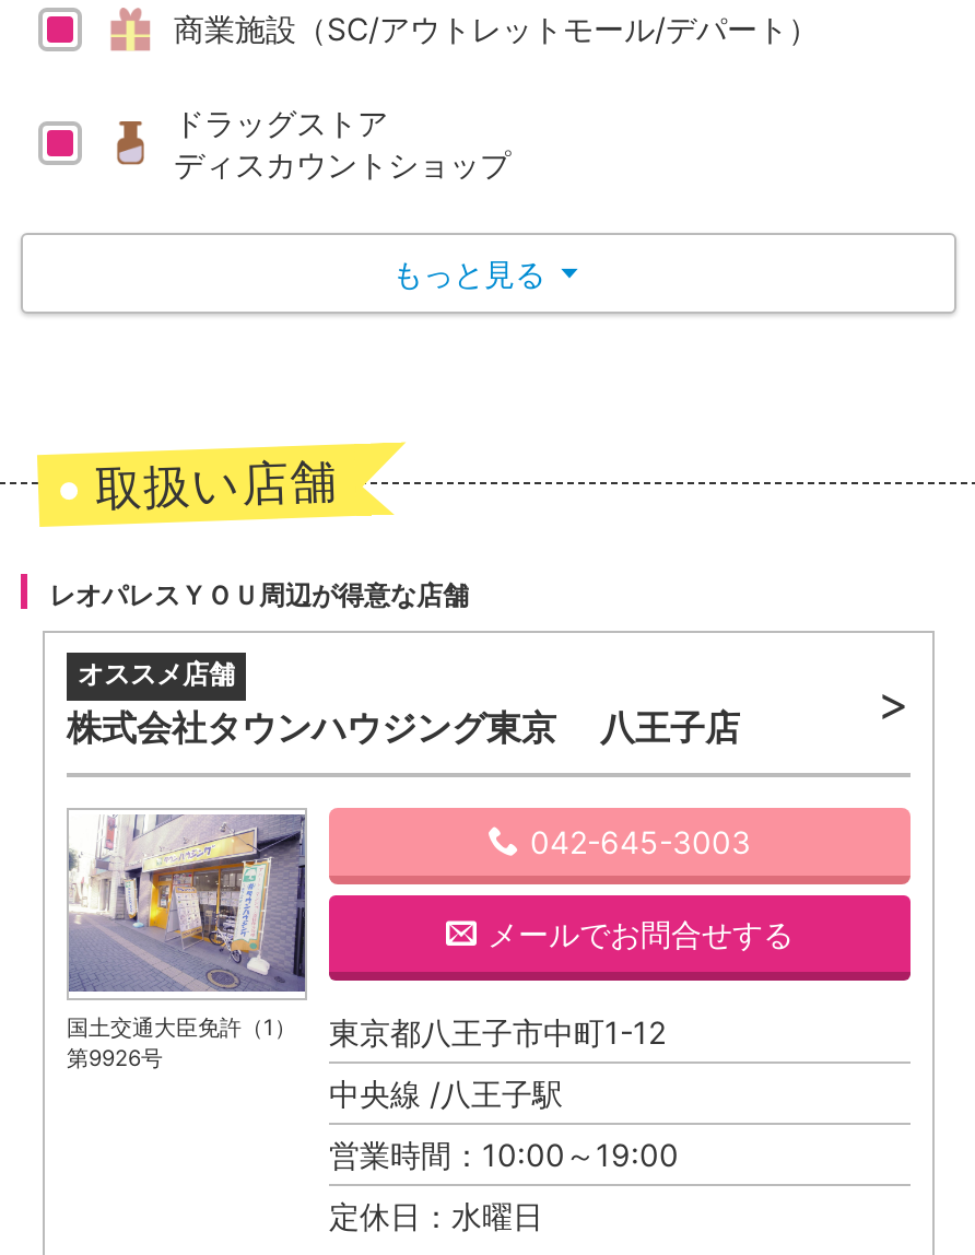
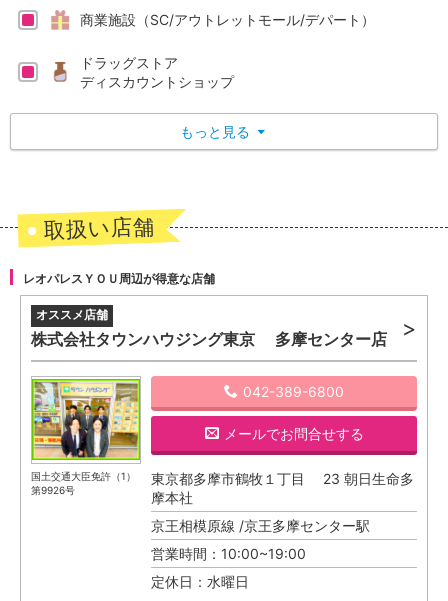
[67,704,740,748] 株式会社タウンハウジング東京 八王子店 -> [31,329,387,349] 株式会社タウンハウジング東京 多摩センター店
[67,812,666,1050] [image] | 東京都八王子市中町1-12 -> [31,378,414,506] [image] | 東京都多摩市鶴牧１丁目 23 朝日生命多 | 摩本社
[530,822,751,859] 042-645-3003 -> [243,383,344,400] 042-389-6800
[329,1074,563,1111] 中央線 /八王子駅 -> [151,517,370,534] 京王相模原線 /京王多摩センター駅
[329,1135,679,1172] 営業時間：10:00～19:00 -> [151,545,306,562] 営業時間：10:00~19:00

